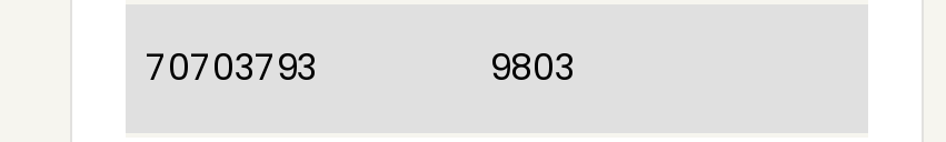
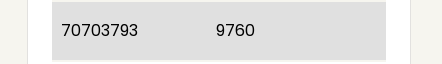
[490,42,575,93] 9803 -> [216,19,255,42] 9760

